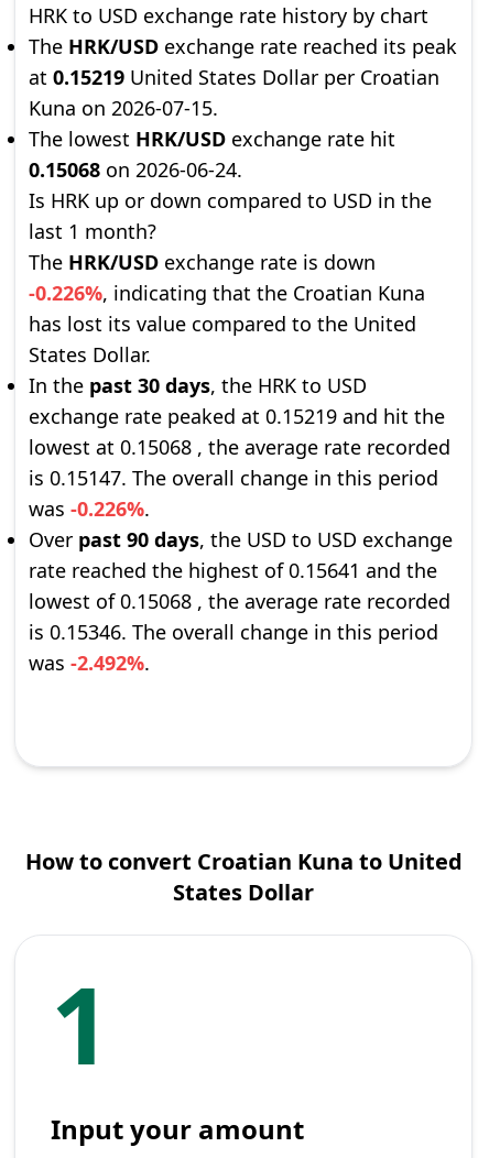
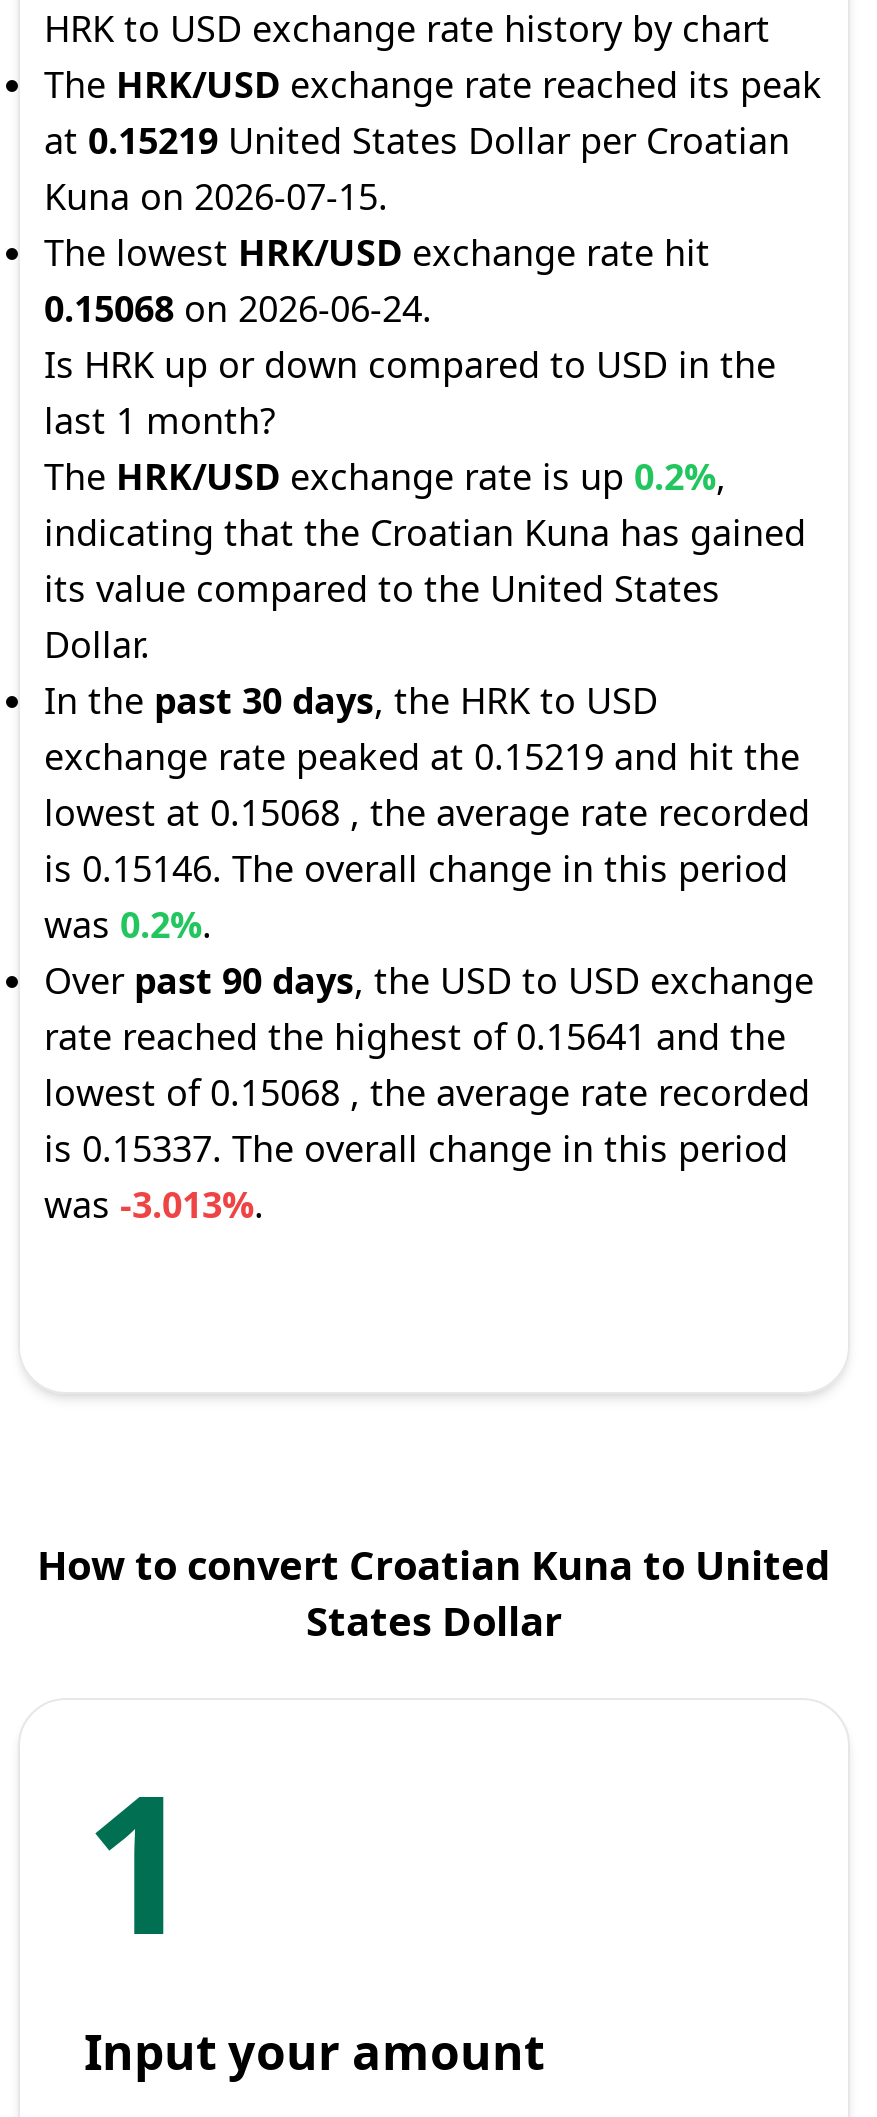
[29,249,425,368] The HRK/USD exchange rate is down | -0.226%, indicating that the Croatian Kuna | has lost its value compared to the United | States Dollar. -> [44,452,806,668] The HRK/USD exchange rate is up 0.2%, | indicating that the Croatian Kuna has gained | its value compared to the United States | Dollar.
[29,465,438,491] is 0.15147. The overall change in this period -> [44,844,788,892] is 0.15146. The overall change in this period
[29,495,150,522] was -0.226%. -> [44,900,212,948] was 0.2%.
[29,619,438,645] is 0.15346. The overall change in this period -> [44,1124,788,1172] is 0.15337. The overall change in this period
[29,649,150,676] was -2.492%. -> [44,1180,264,1228] was -3.013%.

